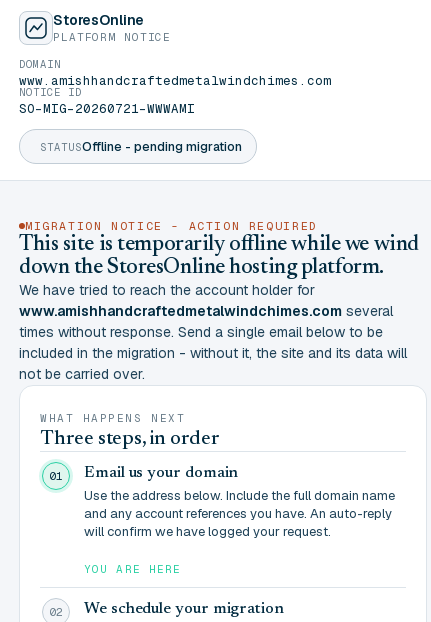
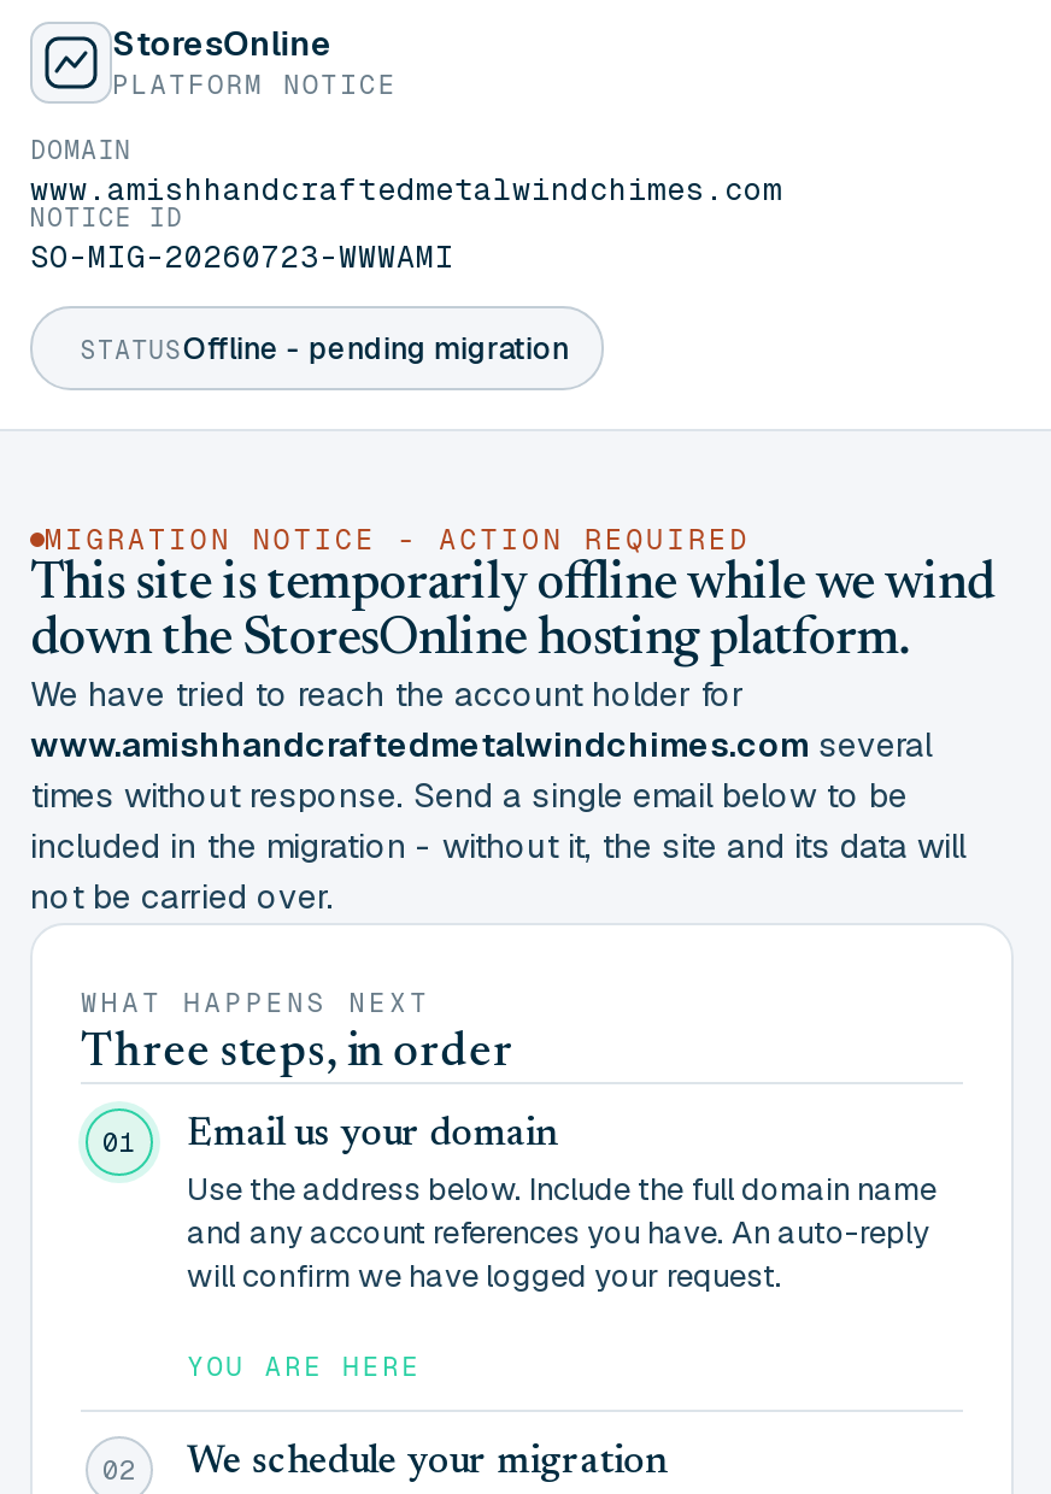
[19,100,195,117] SO-MIG-20260721-WWWAMI -> [30,236,454,277] SO-MIG-20260723-WWWAMI

